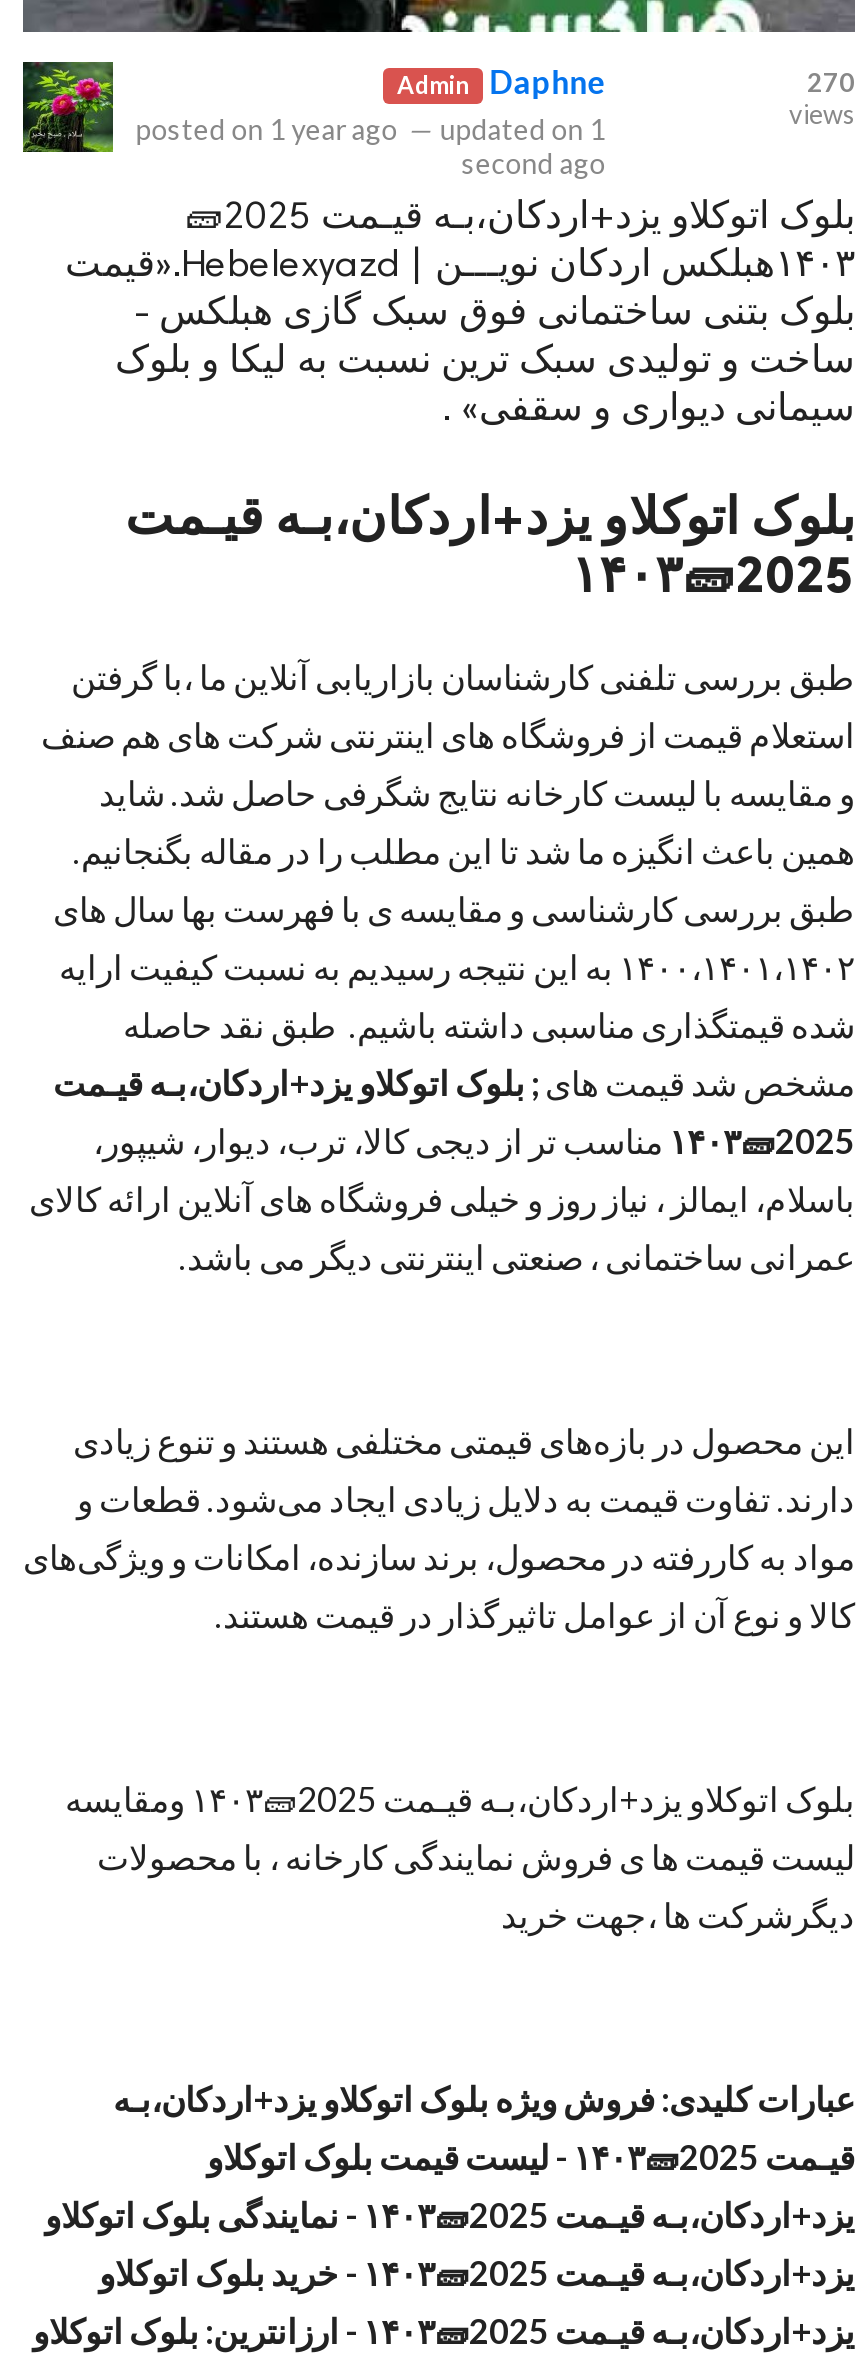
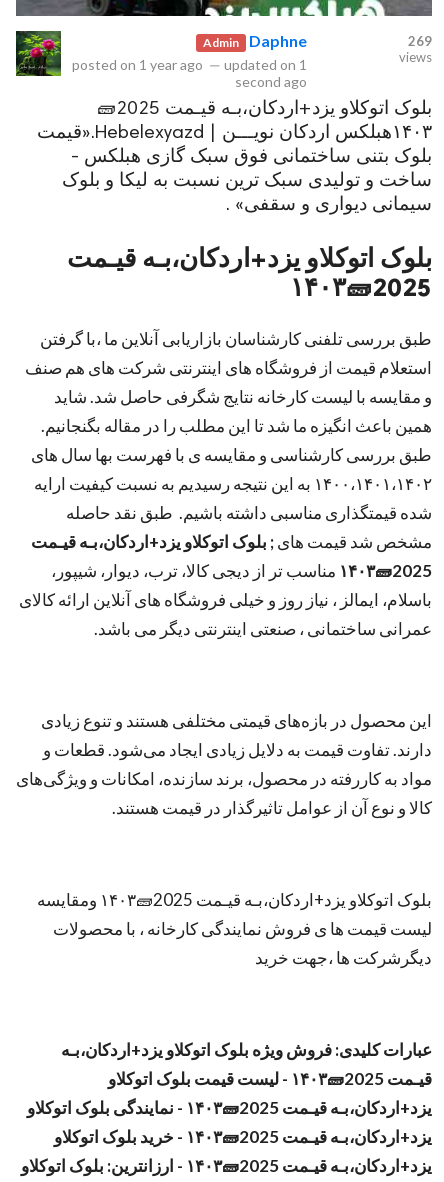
[807,65,855,97] 270 -> [408,33,432,49] 269

